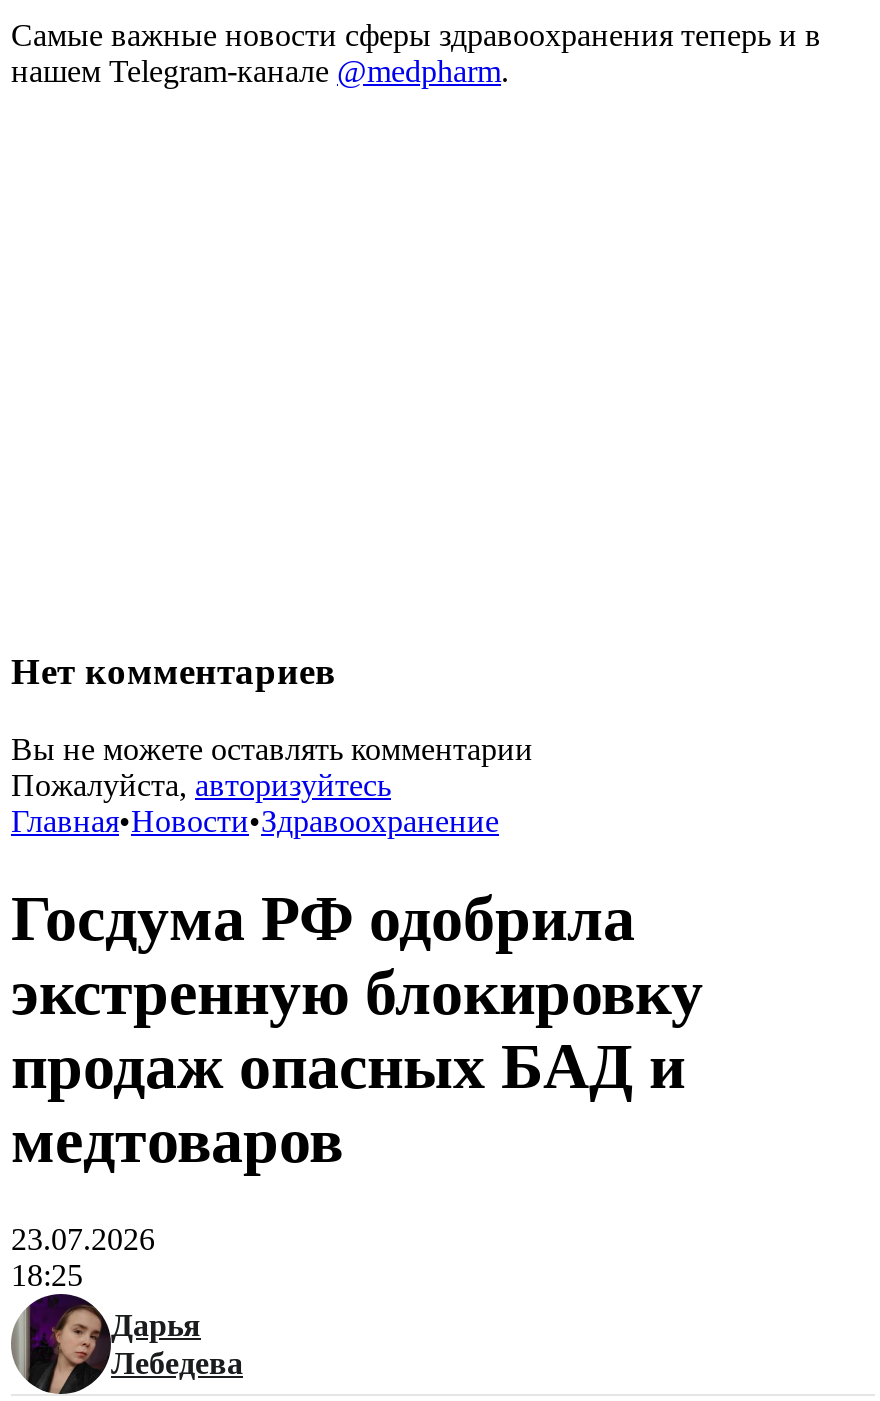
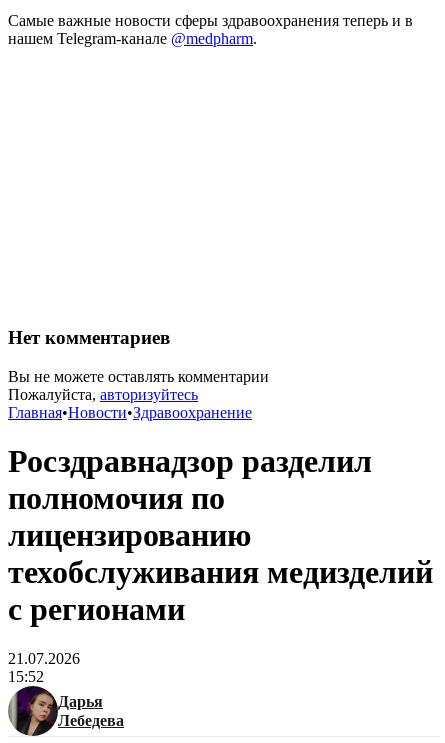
[11,882,703,1176] Госдума РФ одобрила | экстренную блокировку | продаж опасных БАД и | медтоваров -> [8,443,433,627] Росздравнадзор разделил | полномочия по | лицензированию | техобслуживания медизделий | с регионами
[11,1221,155,1291] 23.07.2026 | 18:25 -> [8,650,80,685] 21.07.2026 | 15:52

